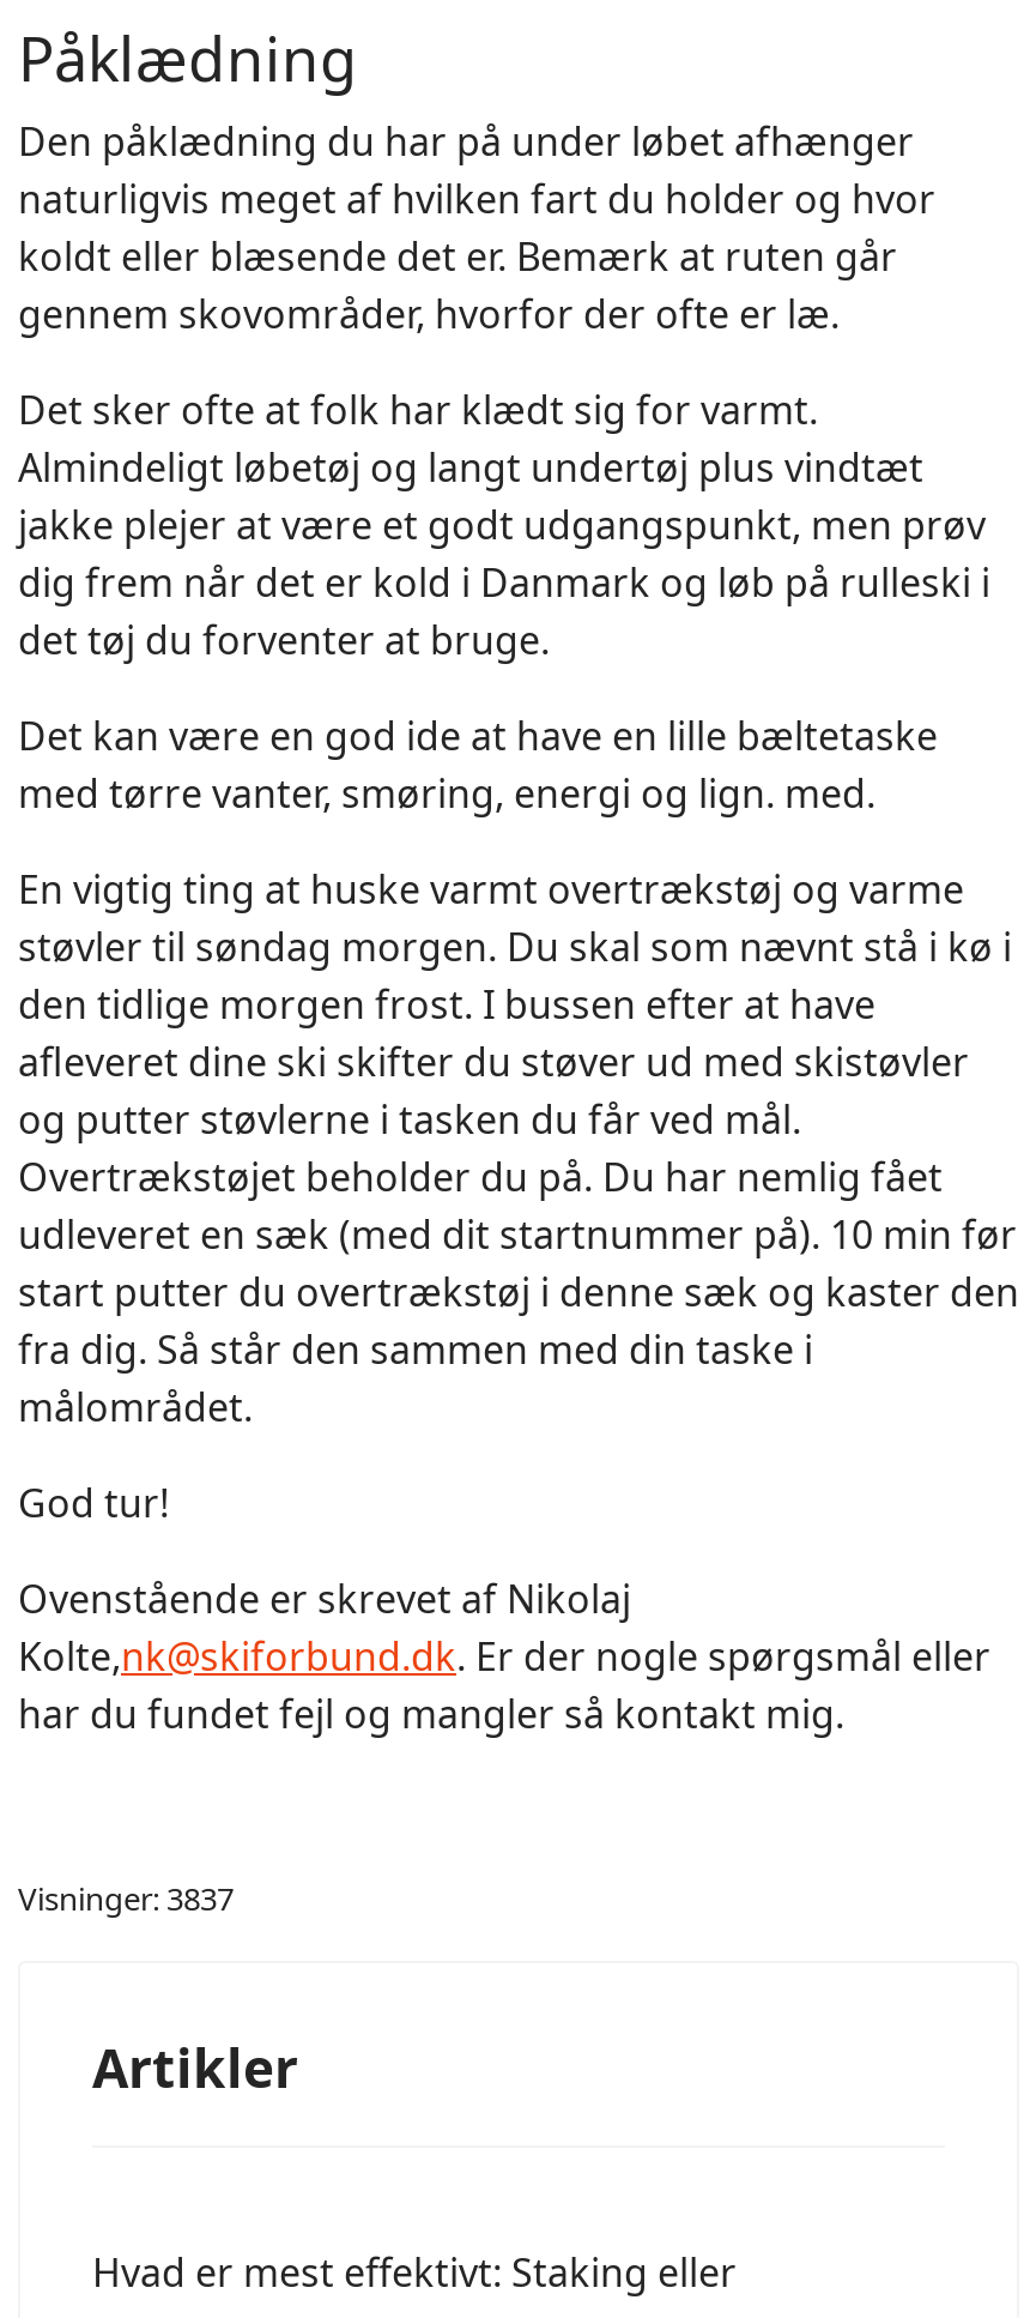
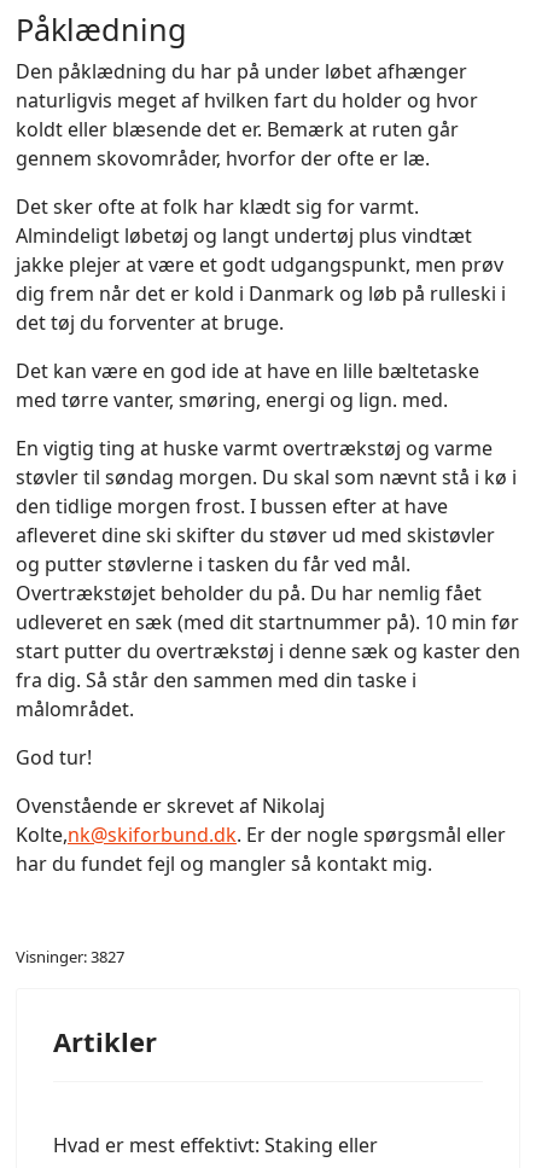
[18,1877,234,1921] Visninger: 3837 -> [16,946,124,968] Visninger: 3827

